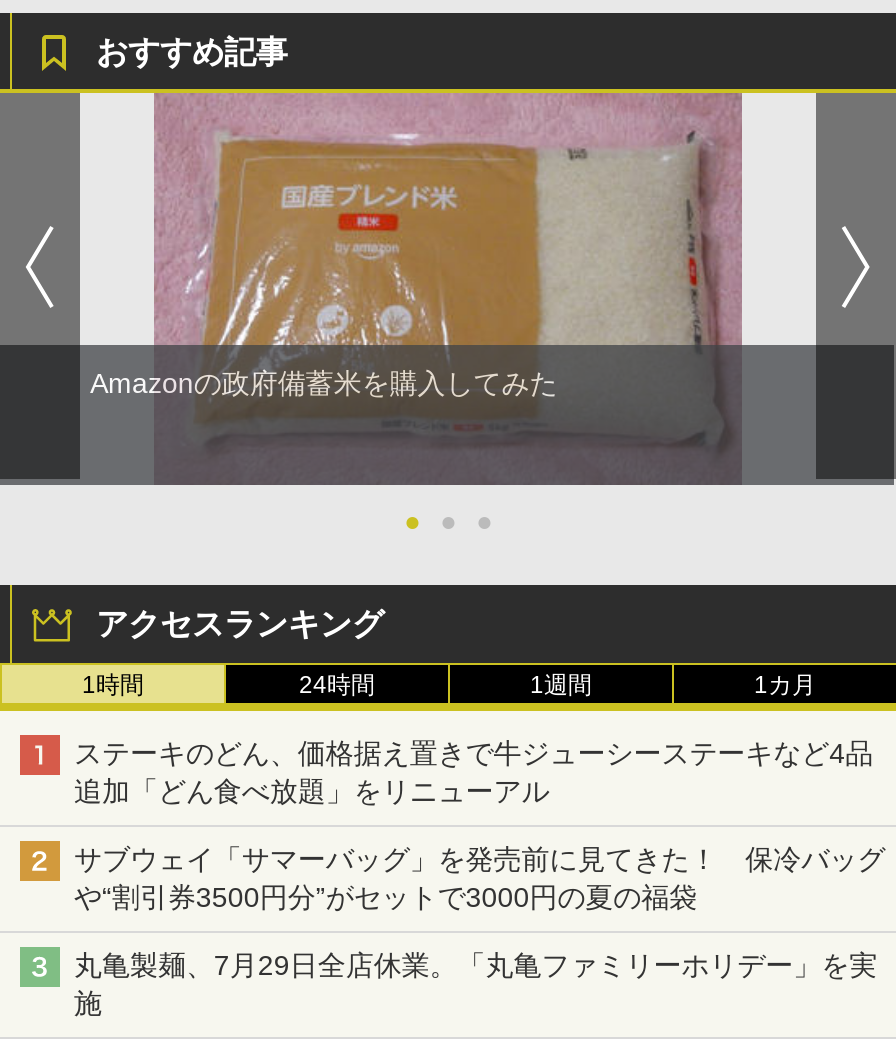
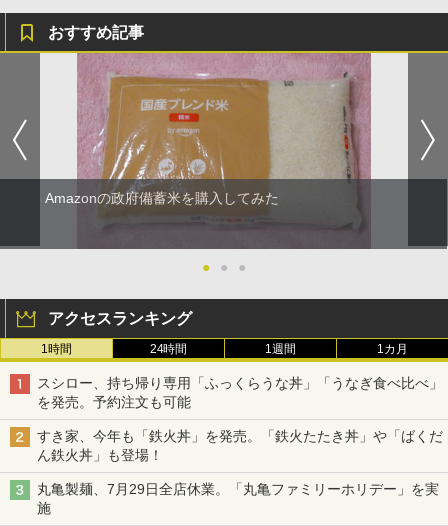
[74,737,873,807] ステーキのどん、価格据え置きで牛ジューシーステーキなど4品 | 追加「どん食べ放題」をリニューアル -> [37,375,443,410] スシロー、持ち帰り専用「ふっくらうな丼」「うなぎ食べ比べ」 | を発売。予約注文も可能
[74,843,885,913] サブウェイ「サマーバッグ」を発売前に見てきた！ 保冷バッグ | や“割引券3500円分”がセットで3000円の夏の福袋 -> [37,428,443,463] すき家、今年も「鉄火丼」を発売。「鉄火たたき丼」や「ばくだ | ん鉄火丼」も登場！

